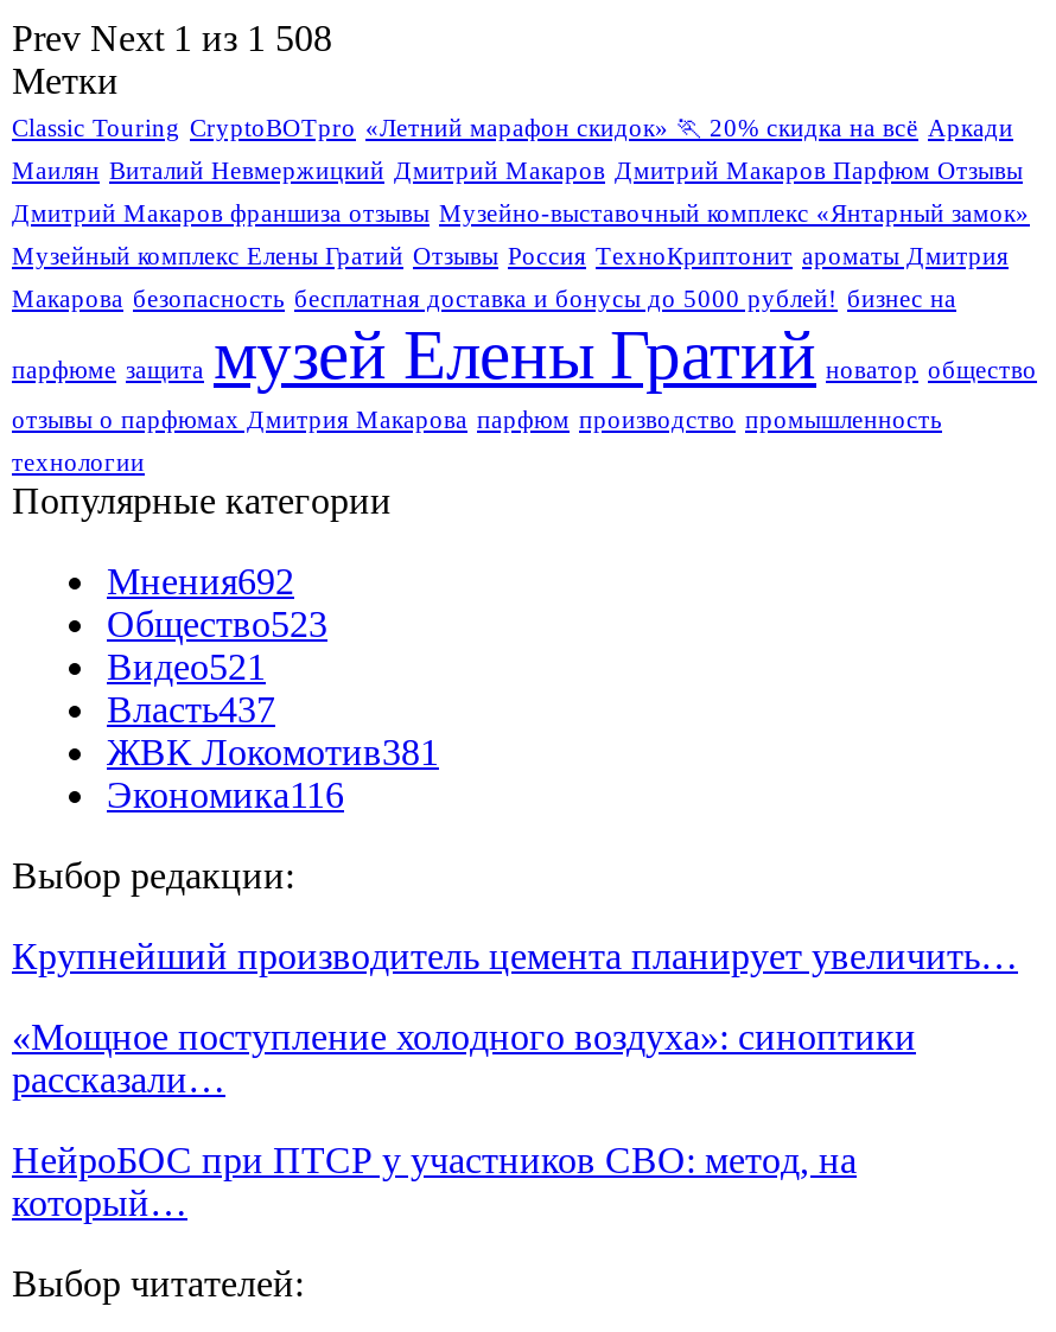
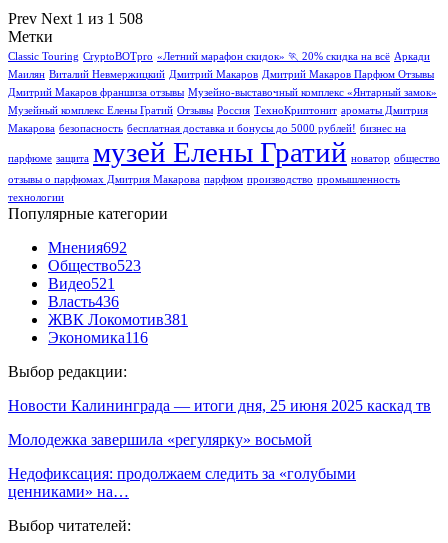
[107,689,275,729] Власть437 -> [48,293,119,310] Власть436
[12,935,1018,976] Крупнейший производитель цемента планирует увеличить… -> [8,397,431,414] Новости Калининграда — итоги дня, 25 июня 2025 каскад тв
[12,1016,916,1099] «Мощное поступление холодного воздуха»: синоптики | рассказали… -> [8,431,312,448] Молодежка завершила «регулярку» восьмой
[12,1139,857,1222] НейроБОС при ПТСР у участников СВО: метод, на | который… -> [8,465,356,500] Недофиксация: продолжаем следить за «голубыми | ценниками» на…

